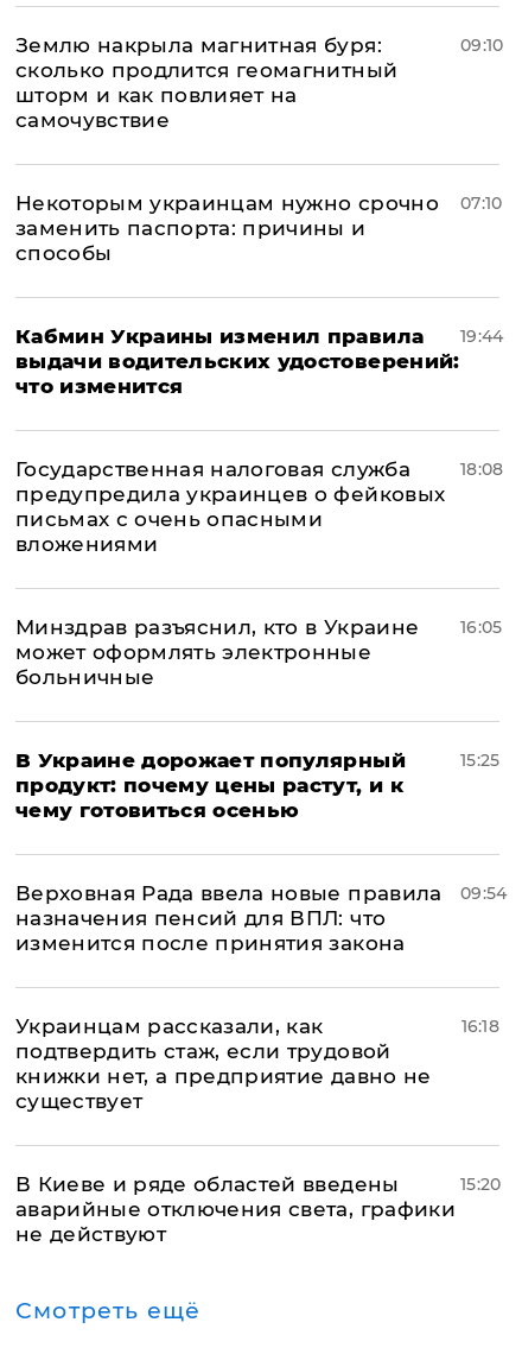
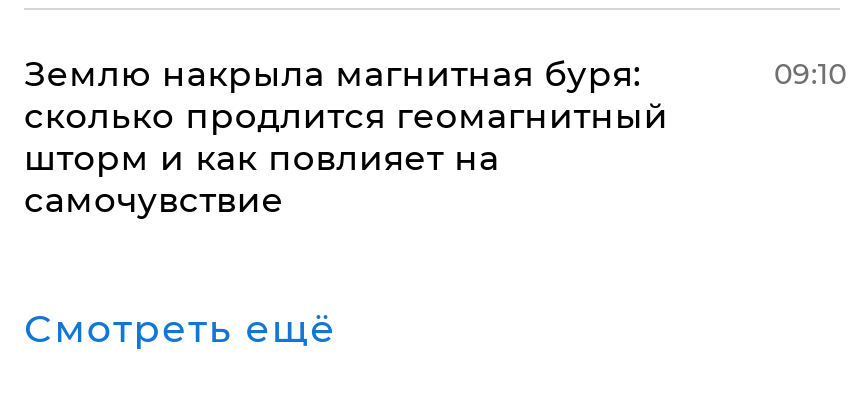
[15,191,439,265] Некоторым украинцам нужно срочно | заменить паспорта: причины и | способы -> none
[460,192,502,214] 07:10 -> none
[15,324,460,398] Кабмин Украины изменил правила | выдачи водительских удостоверений: | что изменится -> none
[460,325,503,347] 19:44 -> none
[15,457,445,556] Государственная налоговая служба | предупредила украинцев о фейковых | письмах с очень опасными | вложениями -> none
[460,458,503,480] 18:08 -> none
[15,615,419,689] Минздрав разъяснил, кто в Украине | может оформлять электронные | больничные -> none
[460,616,502,638] 16:05 -> none
[15,748,406,822] В Украине дорожает популярный | продукт: почему цены растут, и к | чему готовиться осенью -> none
[460,749,500,771] 15:25 -> none
[15,881,442,955] Верховная Рада ввела новые правила | назначения пенсий для ВПЛ: что | изменится после принятия закона -> none
[460,882,507,904] 09:54 -> none
[15,1014,431,1113] Украинцам рассказали, как | подтвердить стаж, если трудовой | книжки нет, а предприятие давно не | существует -> none
[461,1015,499,1037] 16:18 -> none
[15,1172,455,1246] В Киеве и ряде областей введены | аварийные отключения света, графики | не действуют -> none
[460,1173,501,1195] 15:20 -> none

